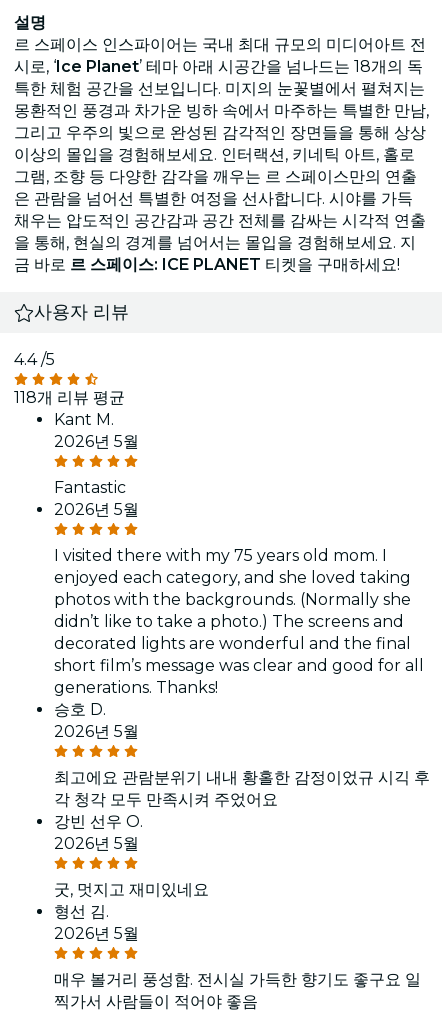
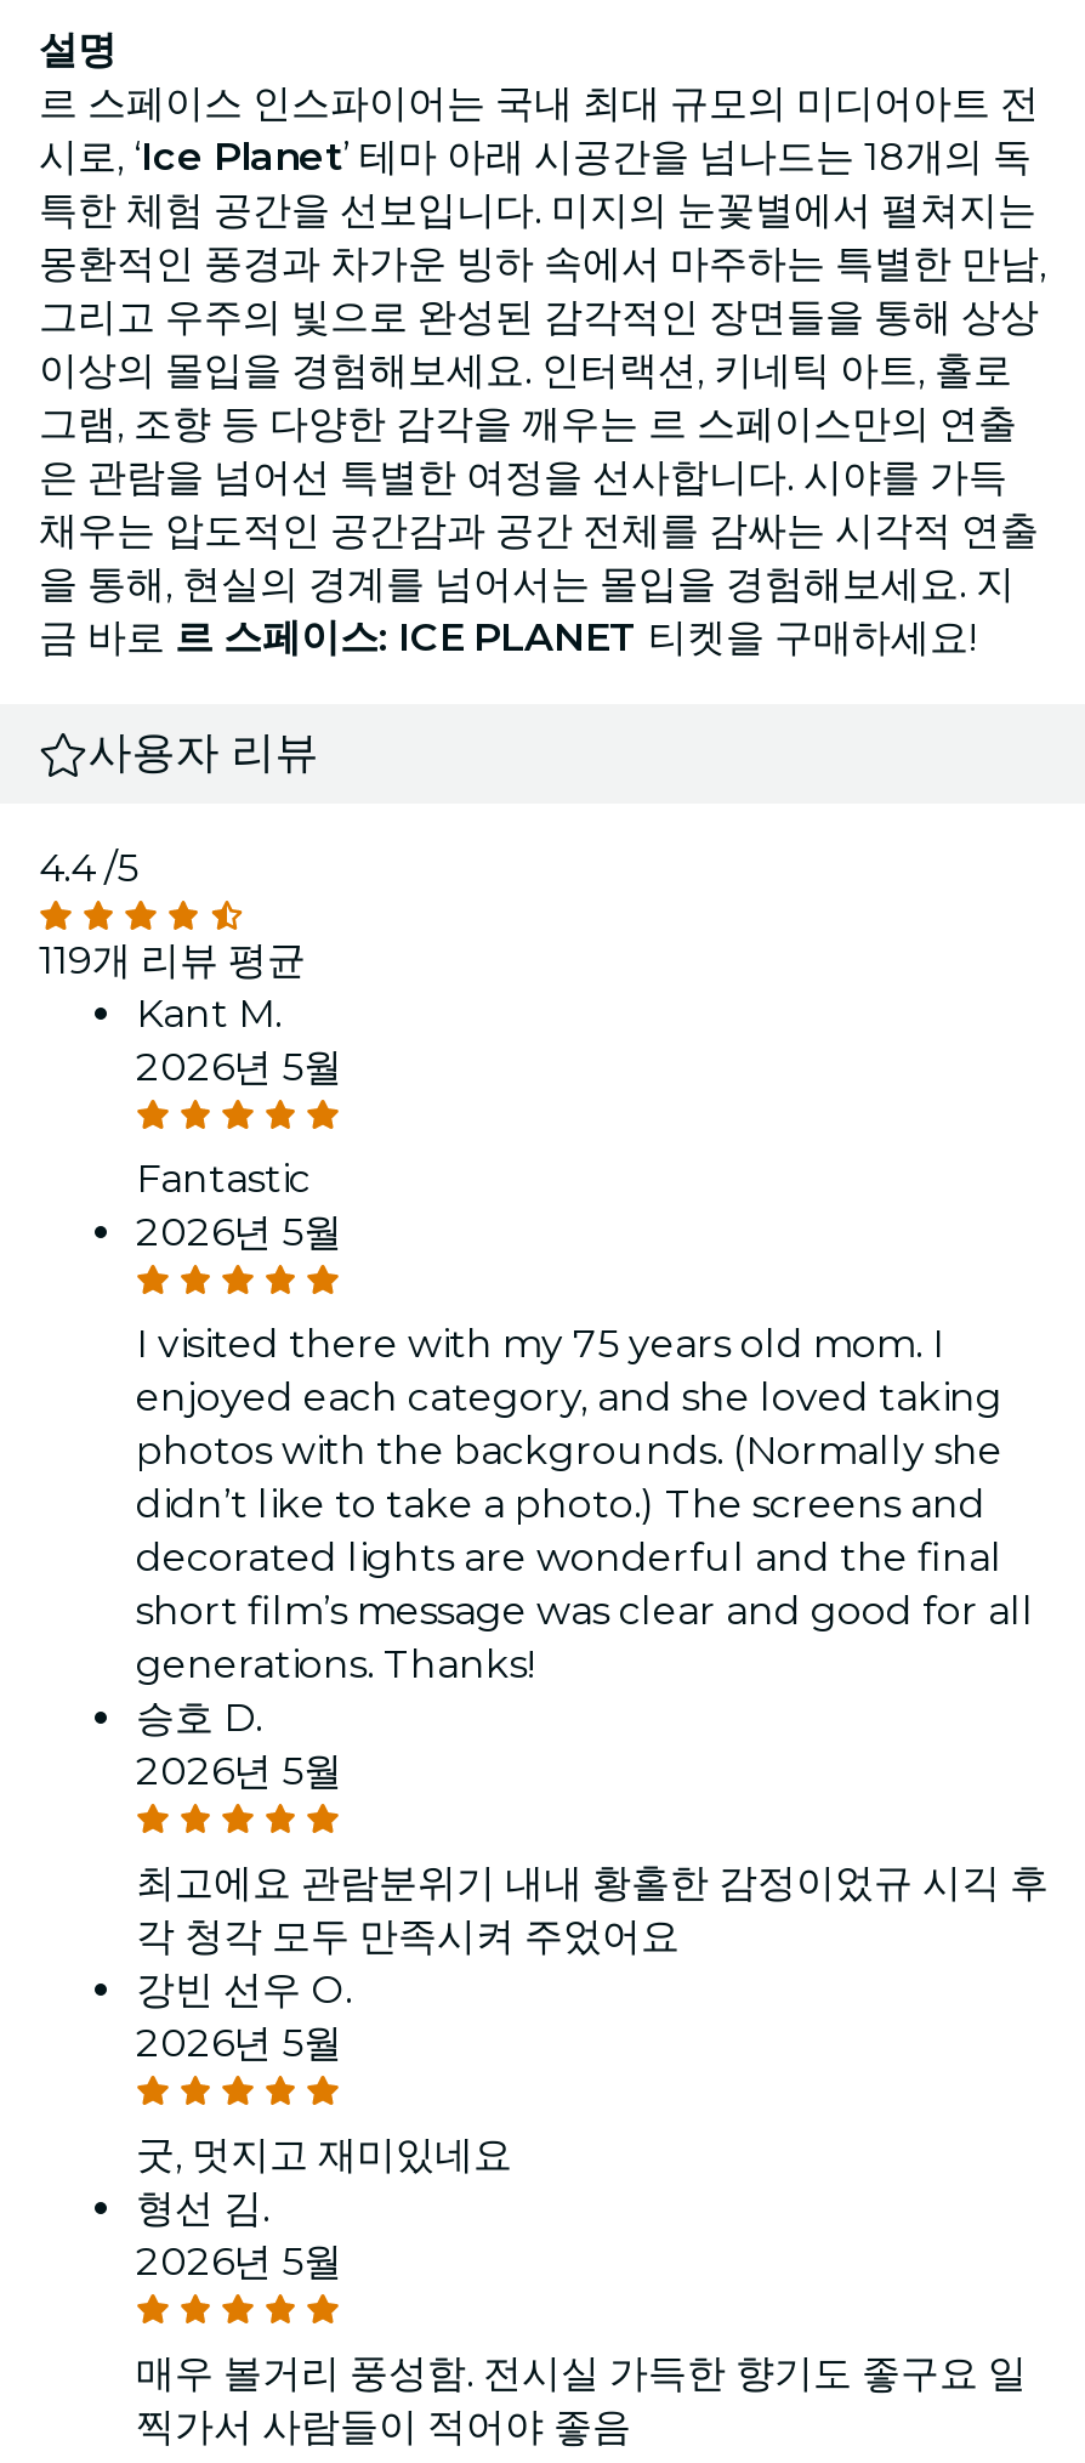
[14,388,125,407] 118개 리뷰 평균 -> [39,938,306,984] 119개 리뷰 평균

